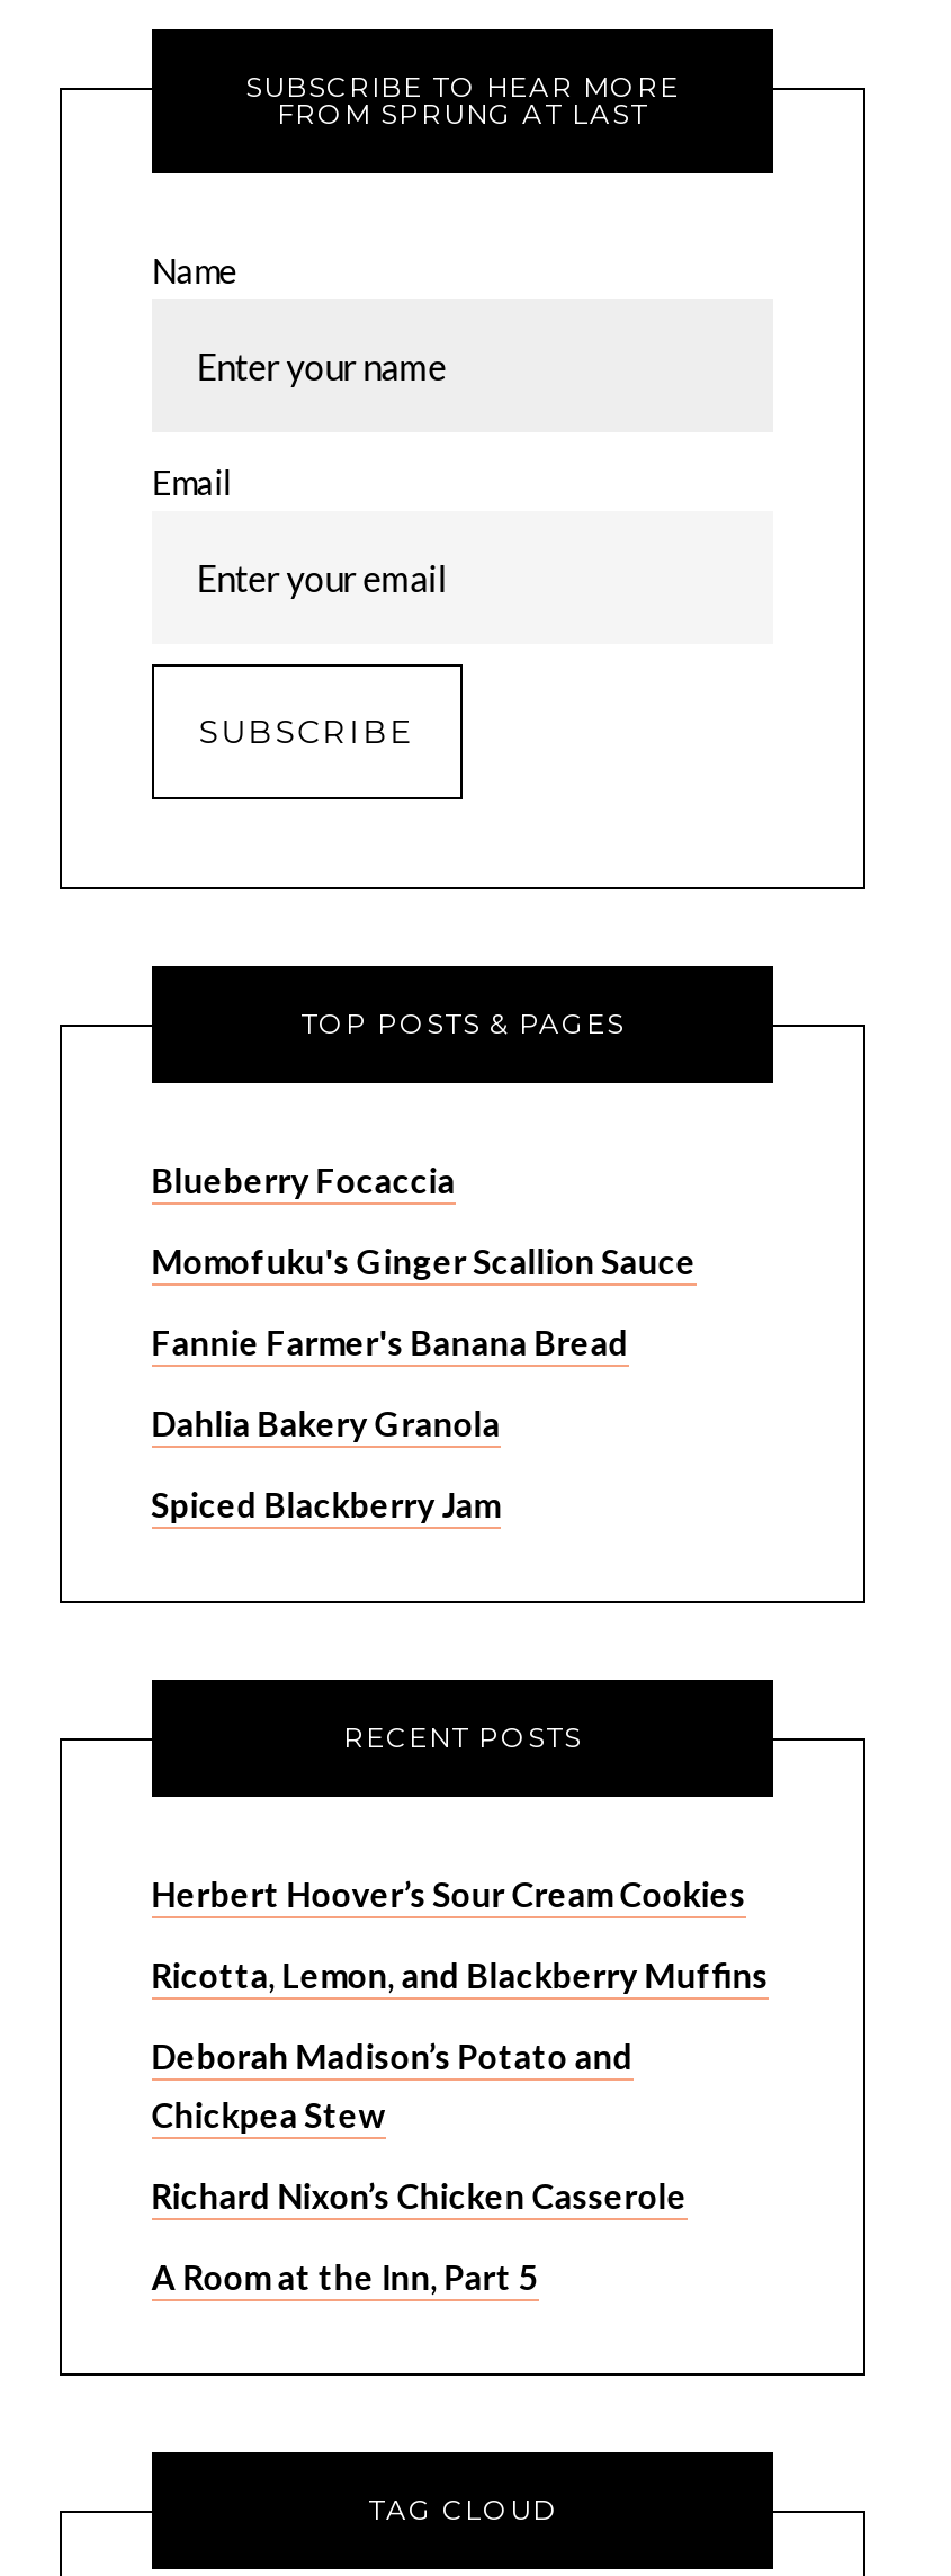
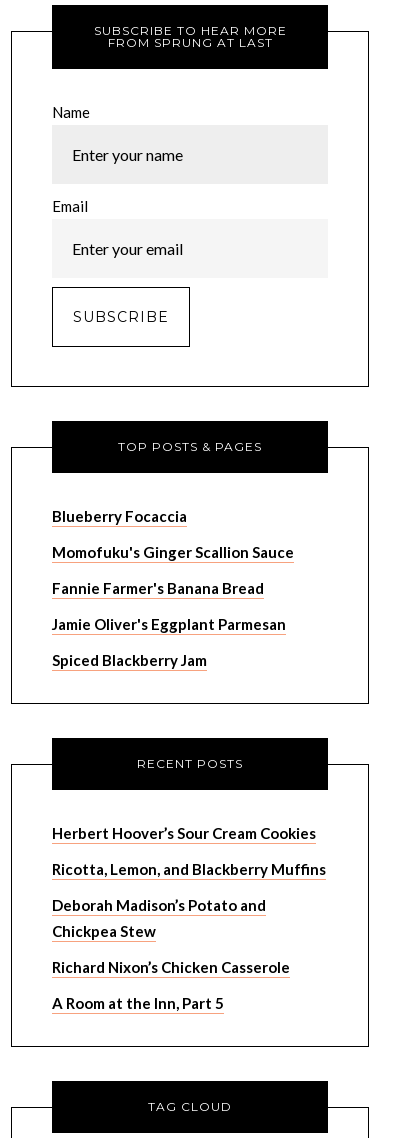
[151,1403,500,1443] Dahlia Bakery Granola -> [52,615,286,633] Jamie Oliver's Eggplant Parmesan

